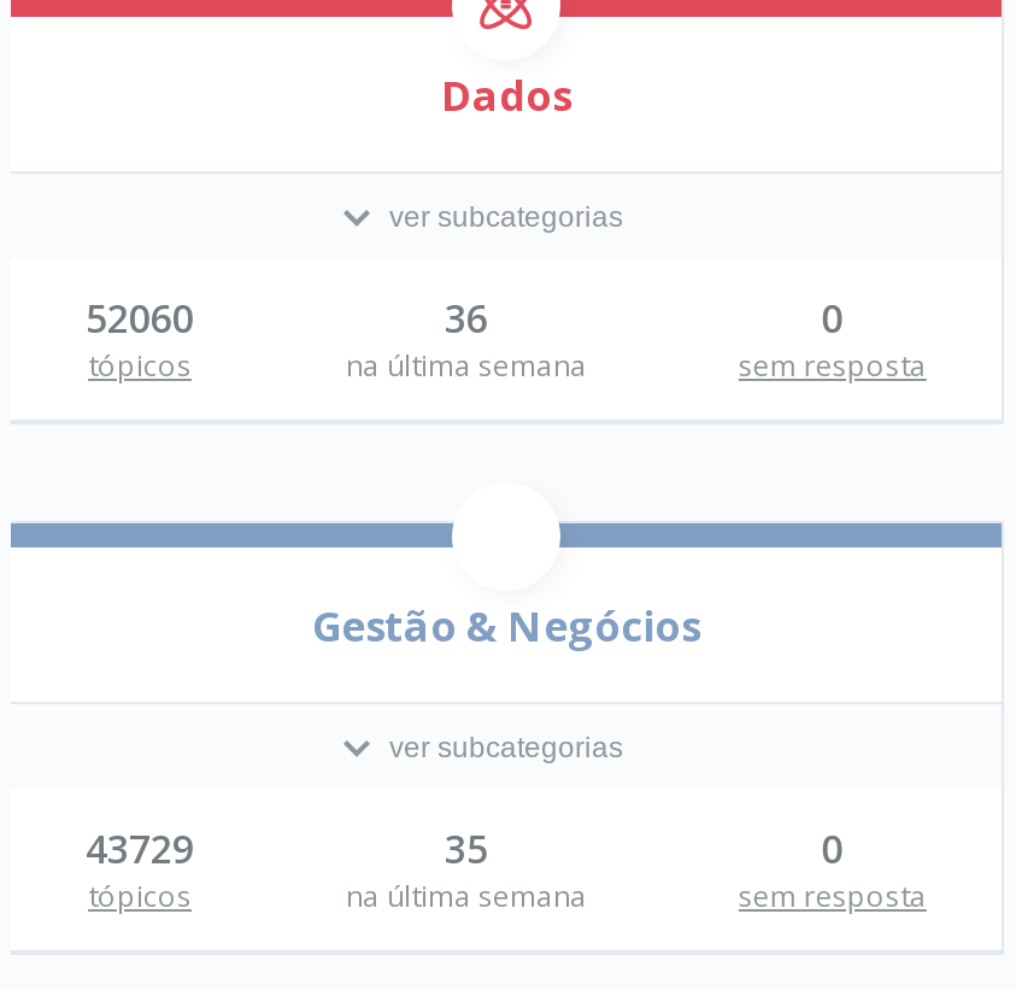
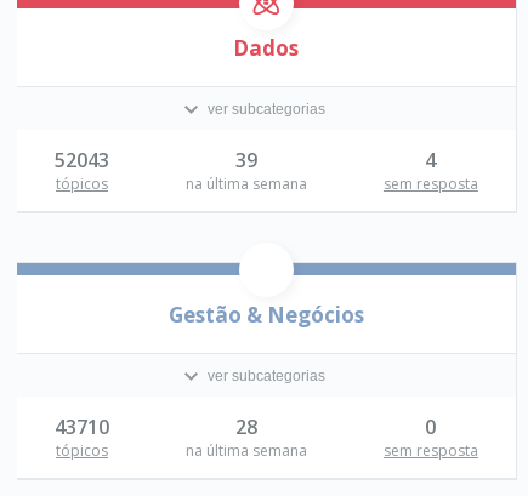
[86,292,194,345] 52060 -> [55,147,109,173] 52043
[445,292,488,345] 36 -> [235,147,257,173] 39
[822,292,843,345] 0 -> [425,147,436,173] 4
[86,822,194,875] 43729 -> [55,414,109,440] 43710
[445,822,488,875] 35 -> [235,414,257,440] 28

